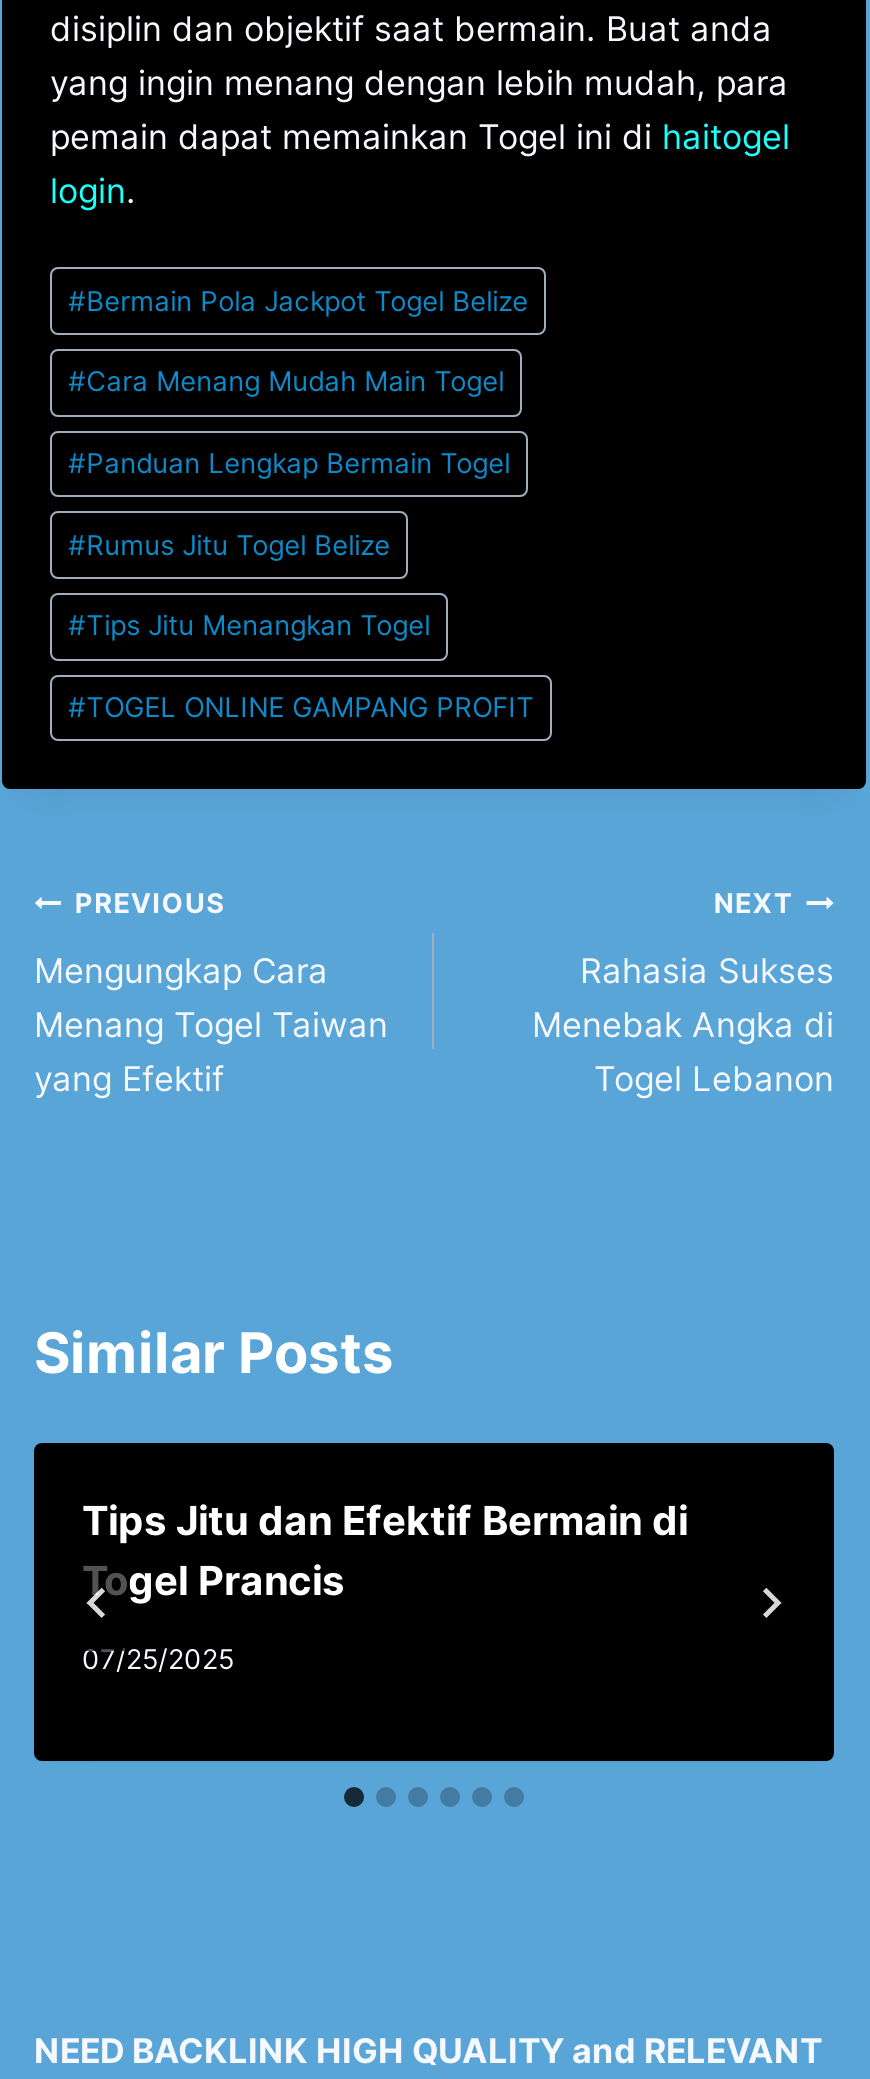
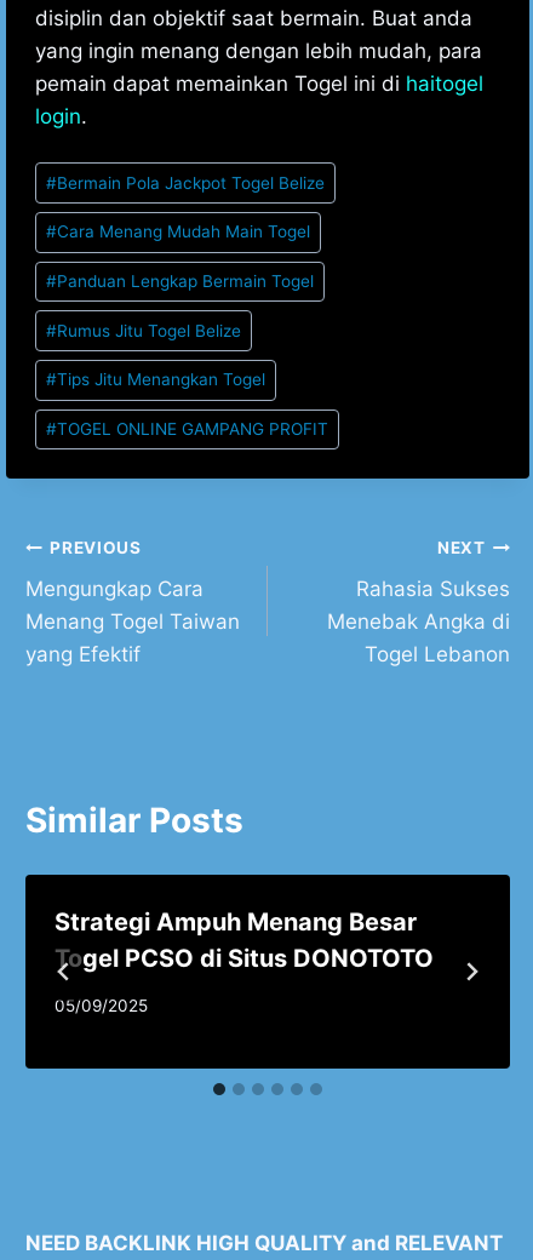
[82,1498,688,1606] Tips Jitu dan Efektif Bermain di | Togel Prancis -> [55,908,434,973] Strategi Ampuh Menang Besar | Togel PCSO di Situs DONOTOTO
[82,1643,234,1675] 07/25/2025 -> [55,996,148,1015] 05/09/2025

